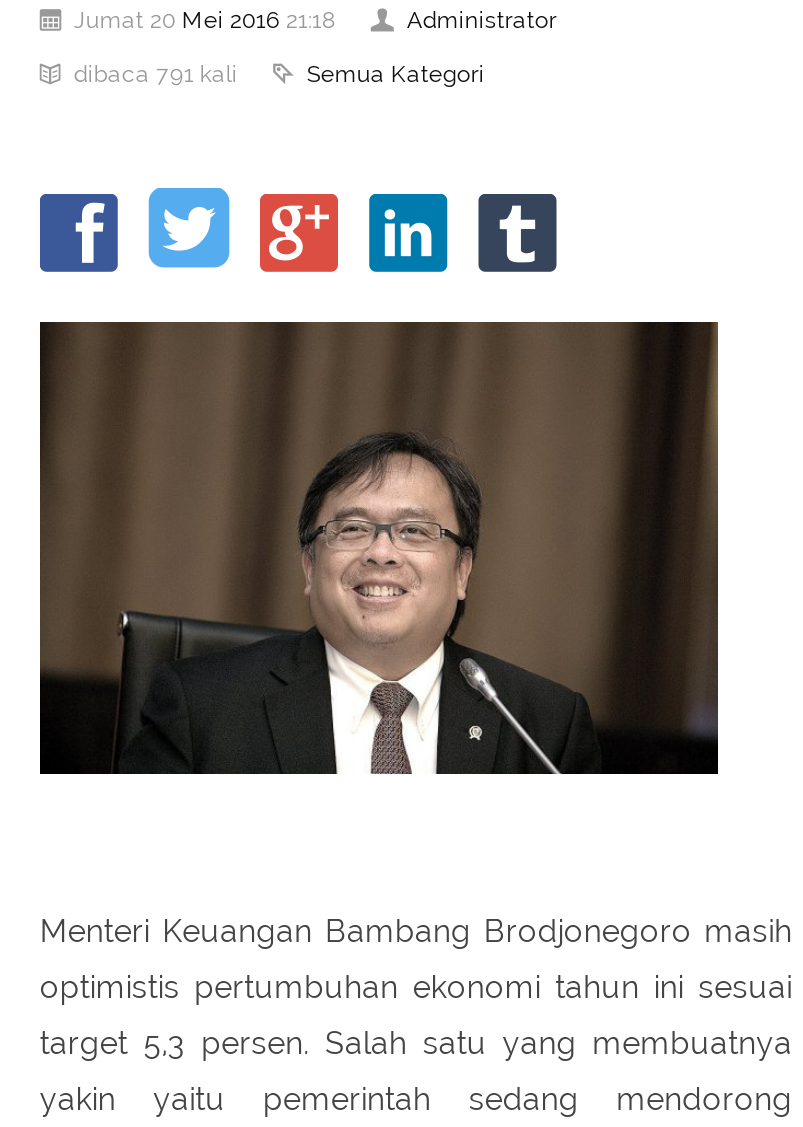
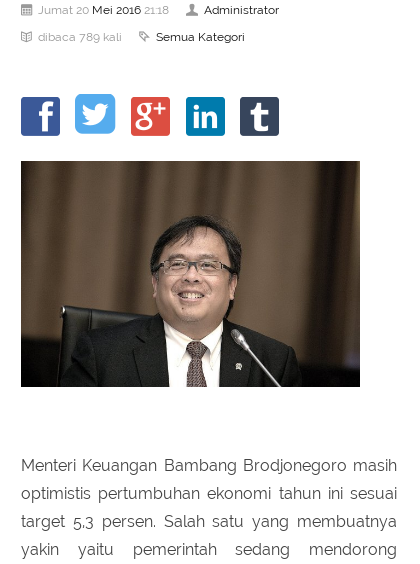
[74,61,238,85] dibaca 791 kali -> [38,31,122,43] dibaca 789 kali

